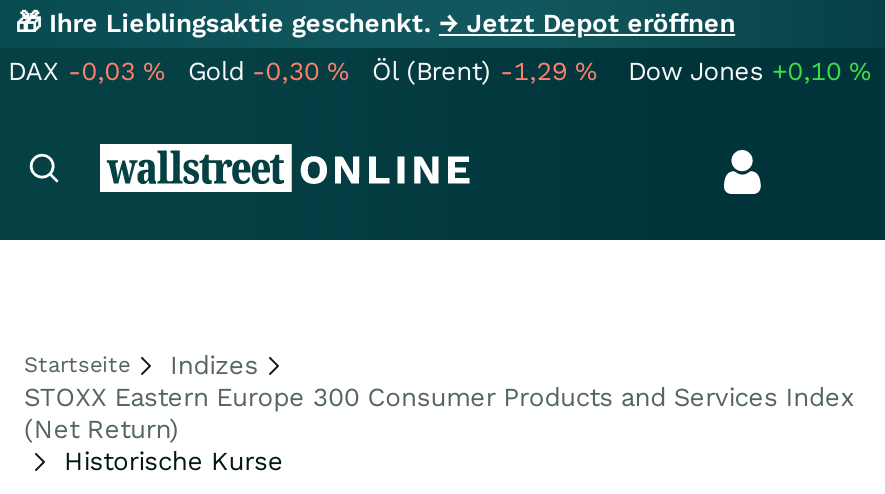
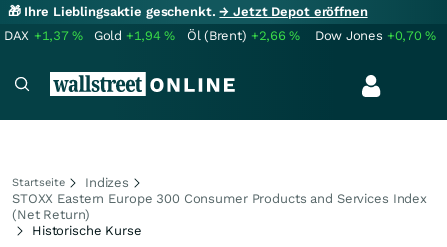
[8,56,164,86] DAX -0,03% -> [4,28,83,43] DAX +1,37%
[188,56,348,86] Gold -0,30% -> [94,28,175,43] Gold +1,94%
[372,56,596,86] Öl (Brent) -1,29% -> [187,28,300,43] Öl (Brent) +2,66%
[628,56,870,86] Dow Jones +0,10% -> [315,28,436,43] Dow Jones +0,70%

